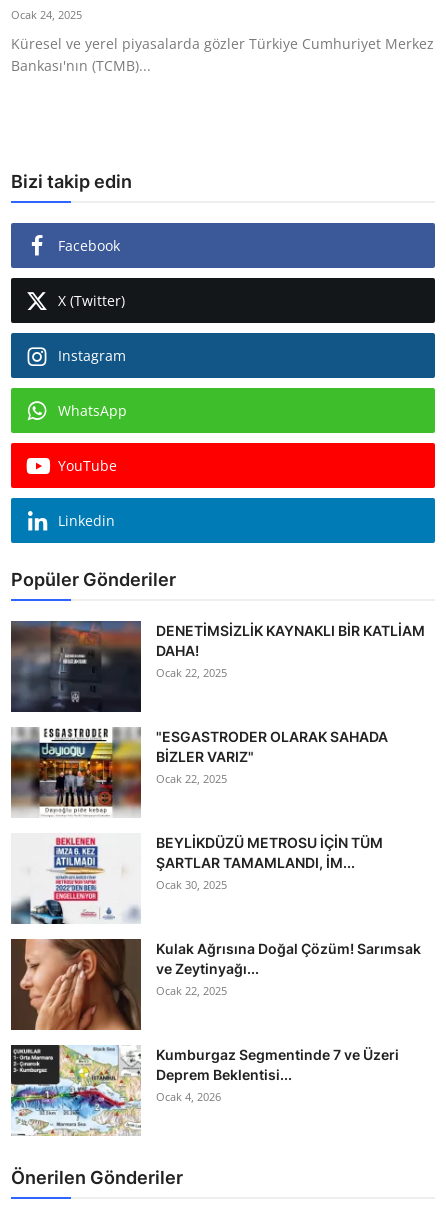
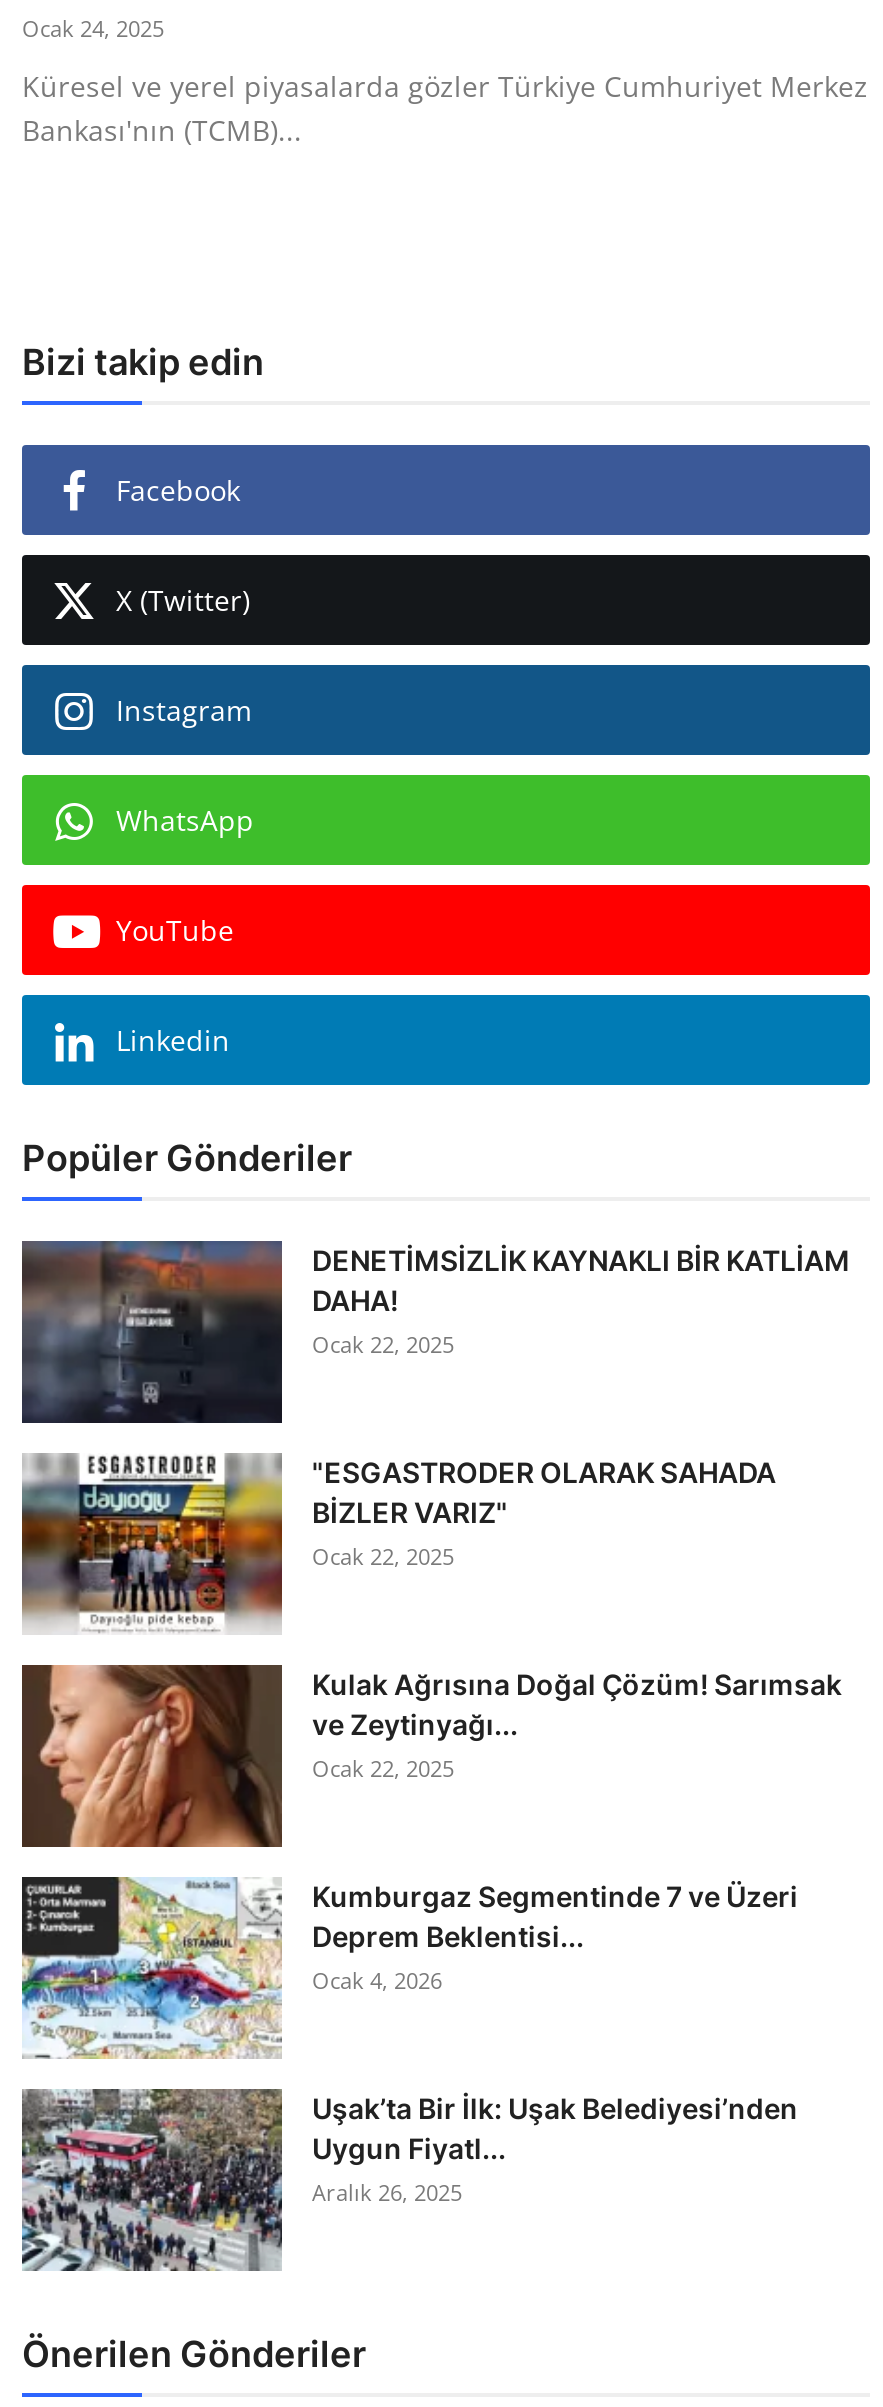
[11,834,383,925] [image] | BEYLİKDÜZÜ METROSU İÇİN TÜM | ŞARTLAR TAMAMLANDI, İM... | Ocak 30, 2025 -> none
moved [15,937,421,1104] -> [30,1661,842,1996]: [image] | Kulak Ağrısına Doğal Çözüm! Sarımsak | ve Zeytinyağı... | Ocak 22, 2025 | Kumburgaz Segmentinde 7 ve Üzeri | Deprem Beklentisi... | Ocak 4, 2026
none -> [20,2087,798,2273] [image] | Uşak’ta Bir İlk: Uşak Belediyesi’nden | Uygun Fiyatl... | Aralık 26, 2025

